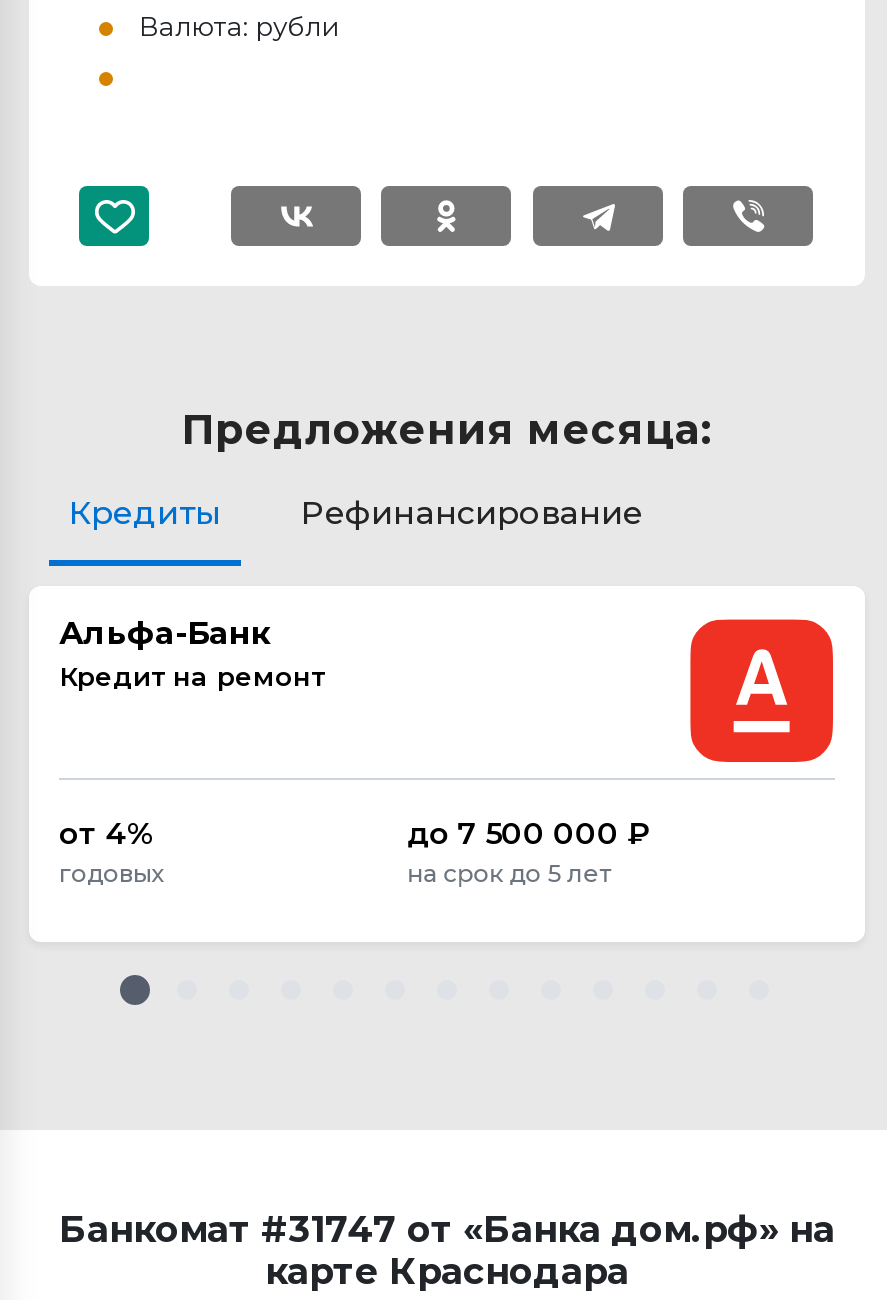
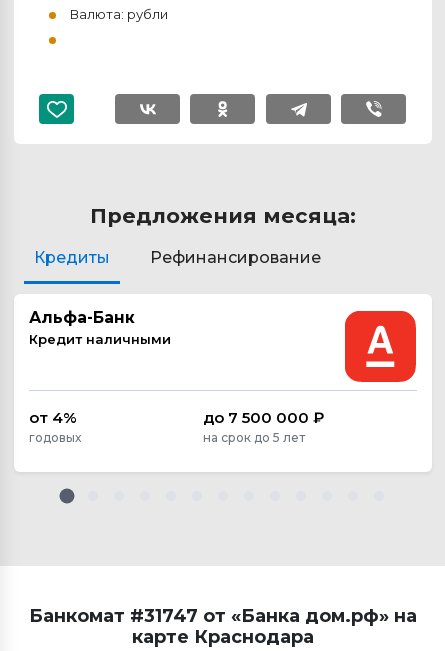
[59,659,325,691] Кредит на ремонт -> [29,331,171,347] Кредит наличными

